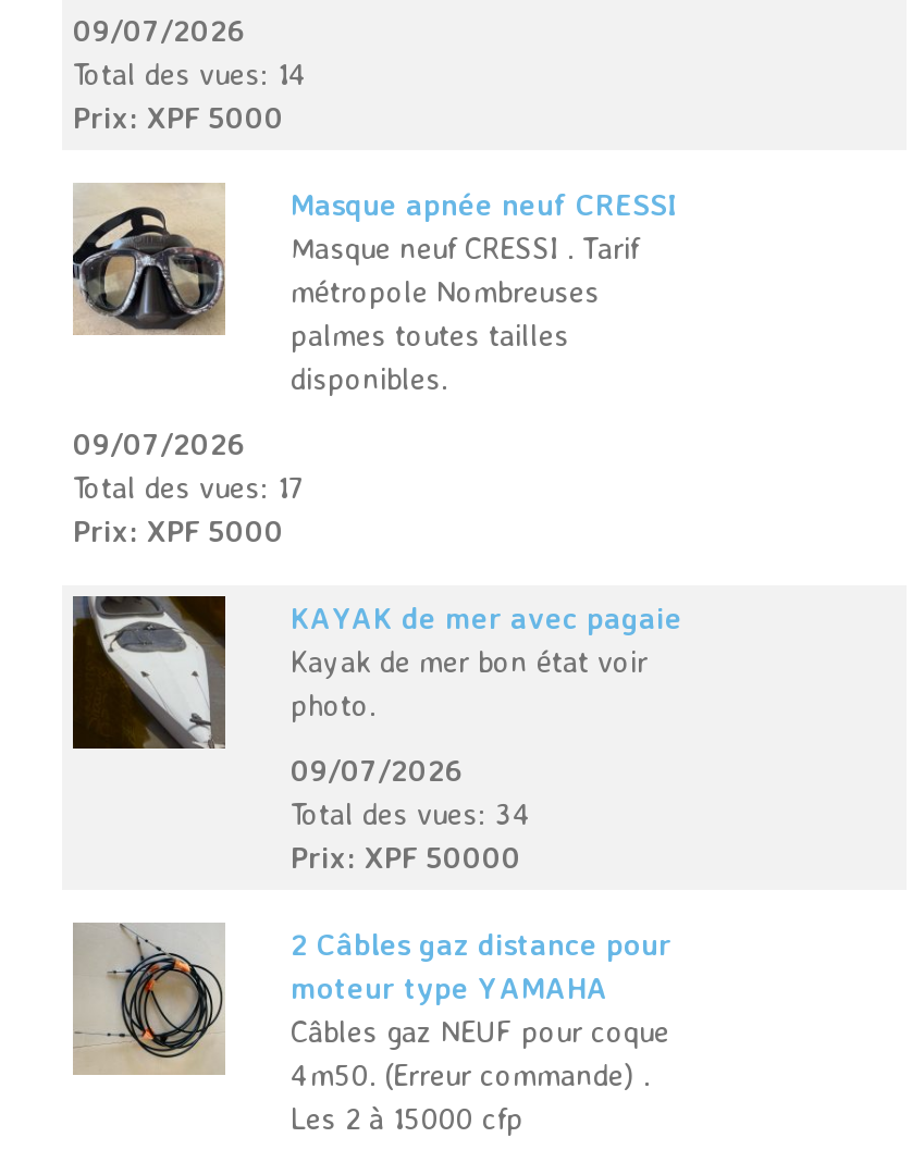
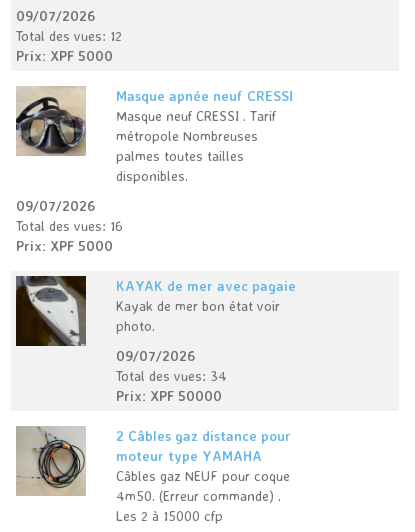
[73,55,308,92] Total des vues: 14 -> [16,27,122,44] Total des vues: 12
[73,468,304,505] Total des vues: 17 -> [16,217,123,234] Total des vues: 16

